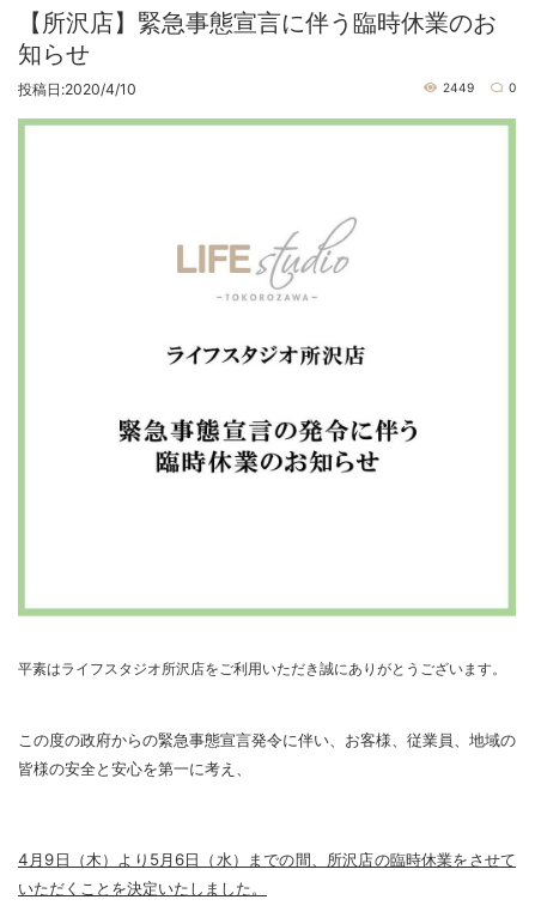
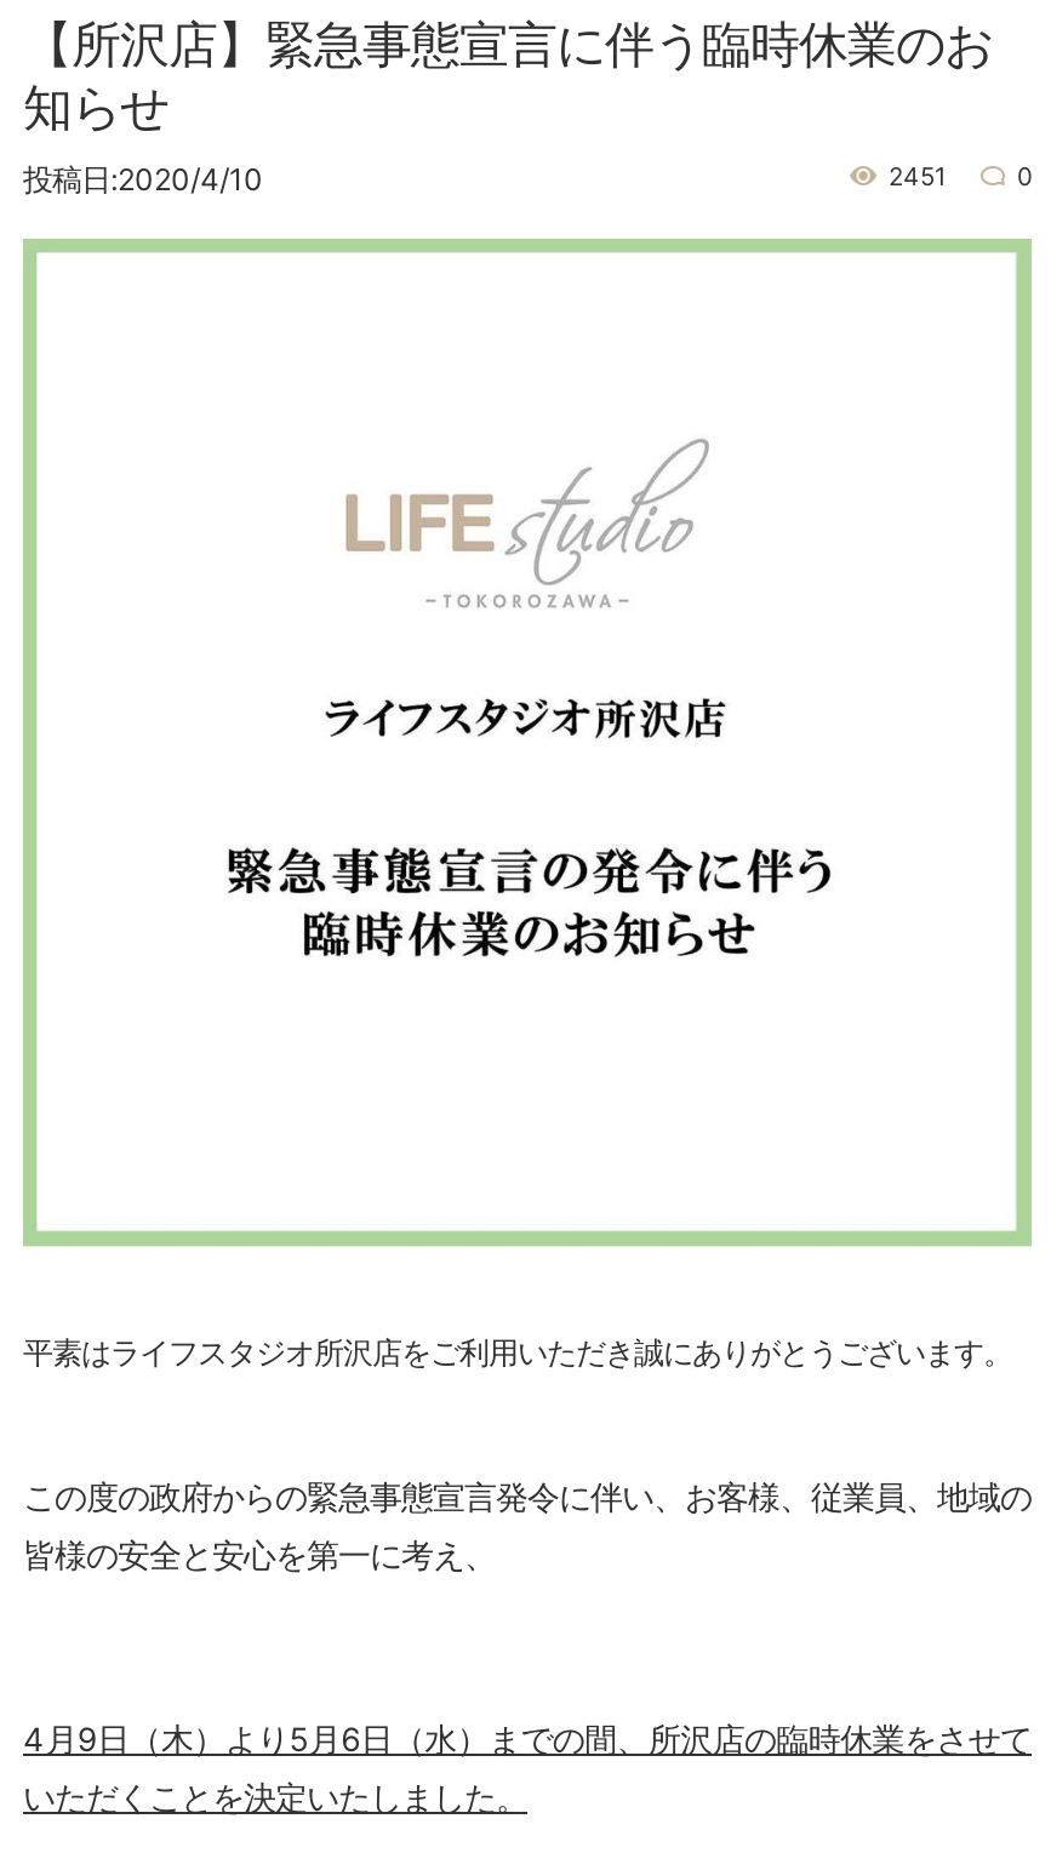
[443,81,474,95] 2449 -> [889,162,947,191] 2451

